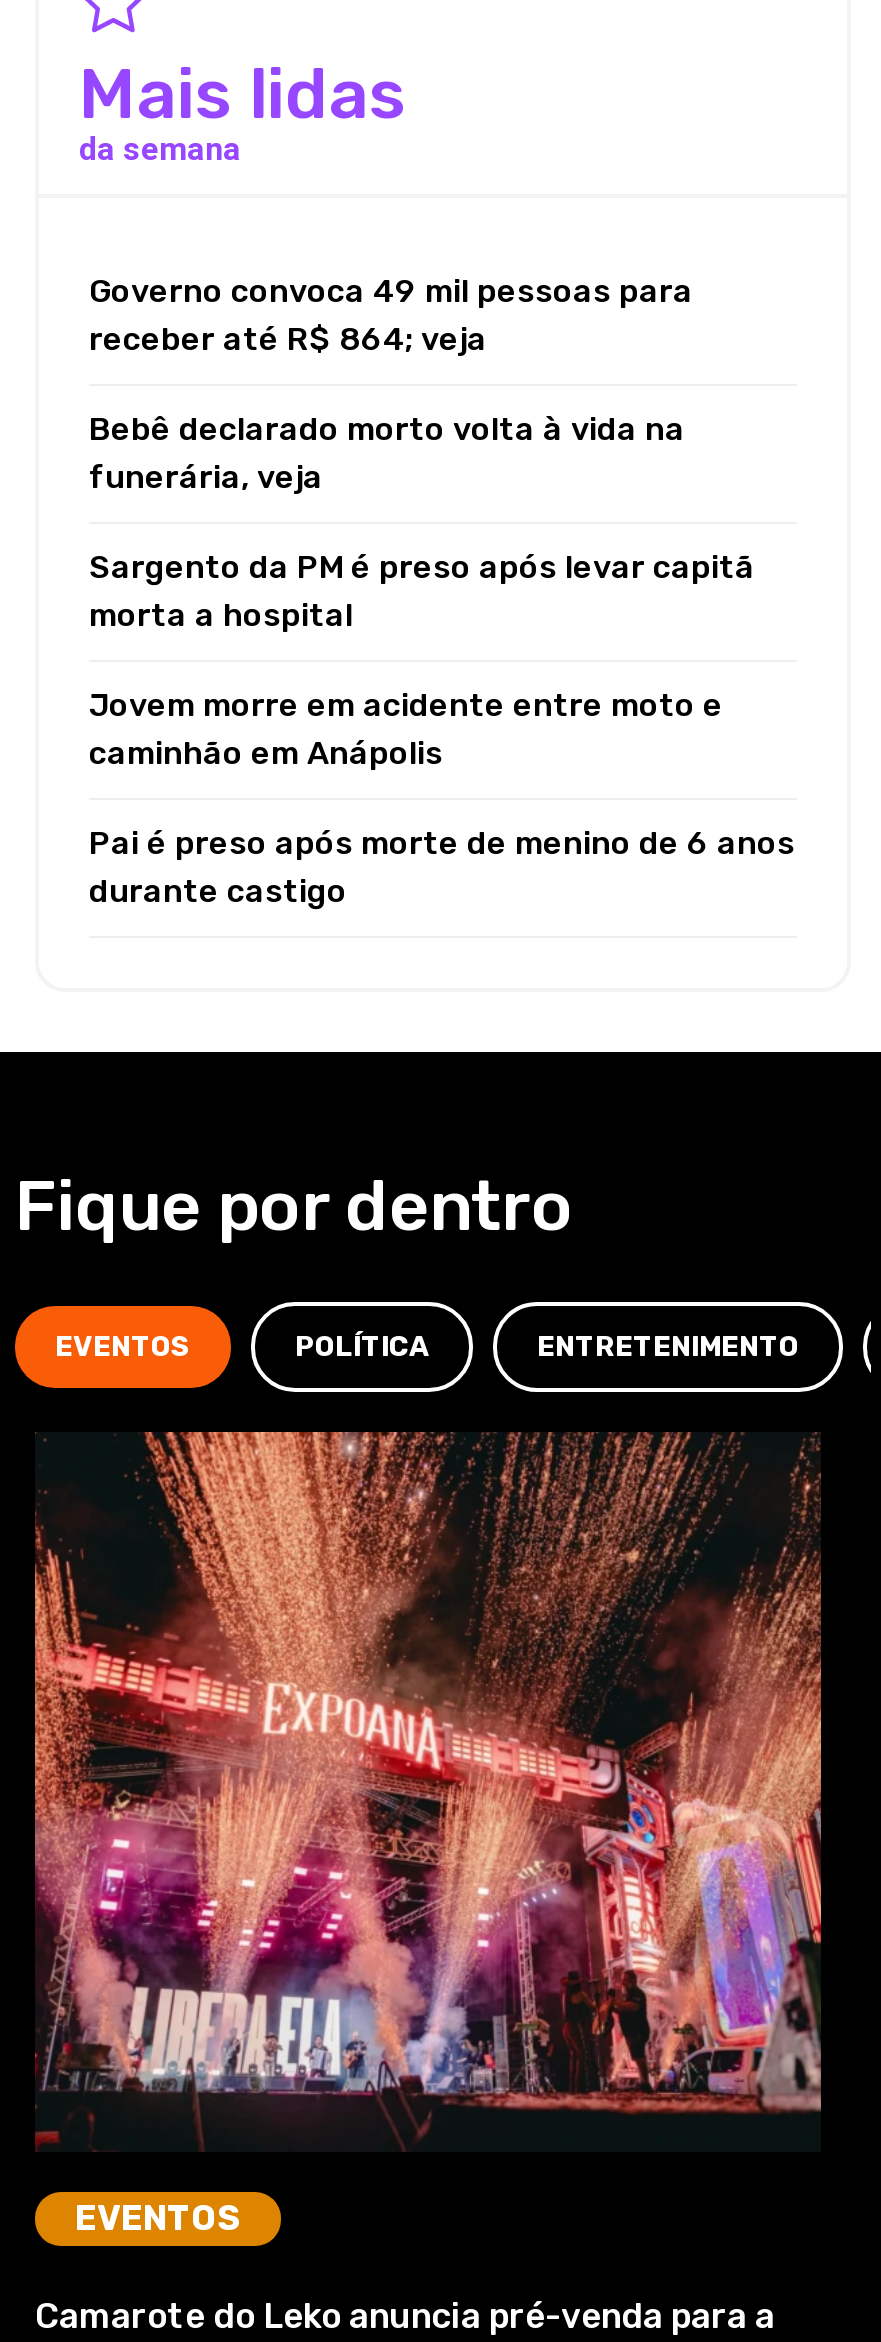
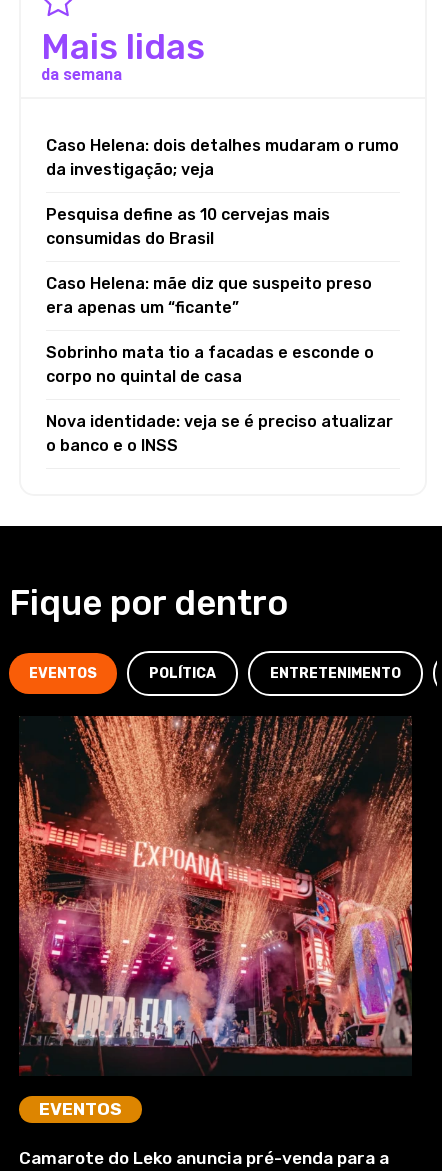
[89,272,693,358] Governo convoca 49 mil pessoas para | receber até R$ 864; veja -> [46,136,399,179] Caso Helena: dois detalhes mudaram o rumo | da investigação; veja
[89,410,685,496] Bebê declarado morto volta à vida na | funerária, veja -> [46,205,330,248] Pesquisa define as 10 cervejas mais | consumidas do Brasil
[89,548,755,634] Sargento da PM é preso após levar capitã | morta a hospital -> [46,274,372,317] Caso Helena: mãe diz que suspeito preso | era apenas um “ficante”
[89,686,723,772] Jovem morre em acidente entre moto e | caminhão em Anápolis -> [46,343,374,386] Sobrinho mata tio a facadas e esconde o | corpo no quintal de casa
[89,824,795,910] Pai é preso após morte de menino de 6 anos | durante castigo -> [46,412,393,455] Nova identidade: veja se é preciso atualizar | o banco e o INSS

